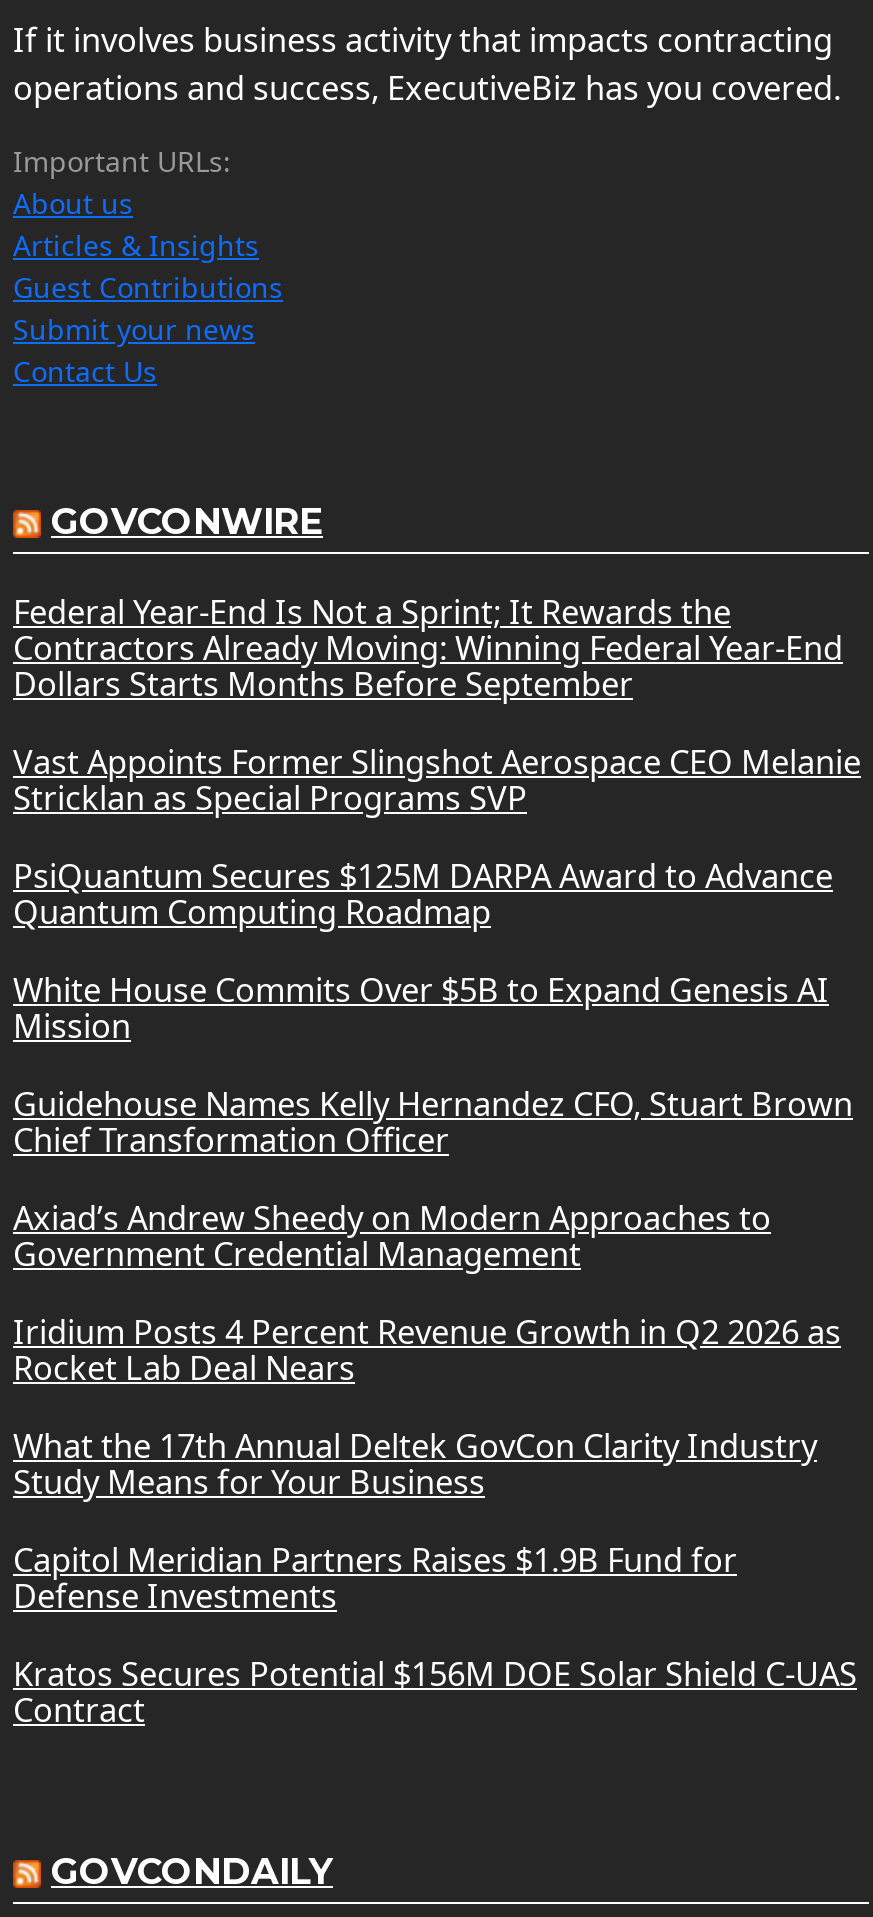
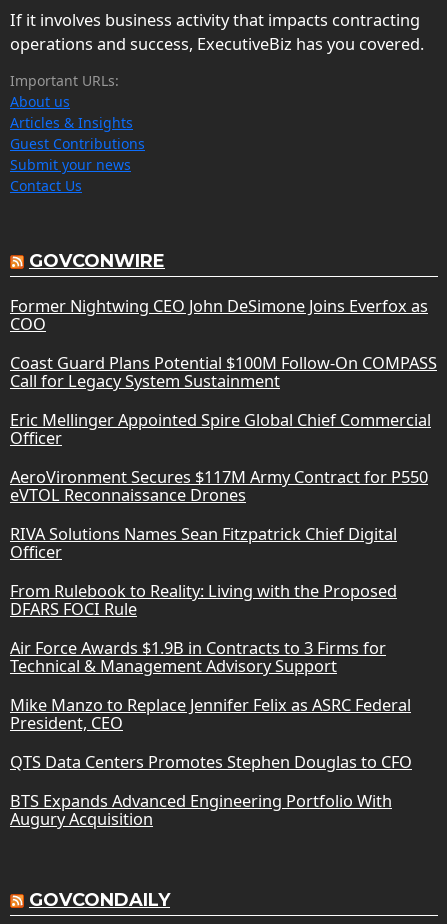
[13,590,843,706] Federal Year-End Is Not a Sprint; It Rewards the | Contractors Already Moving: Winning Federal Year-End | Dollars Starts Months Before September -> [10,295,428,335] Former Nightwing CEO John DeSimone Joins Everfox as | COO
[13,740,861,820] Vast Appoints Former Slingshot Aerospace CEO Melanie | Stricklan as Special Programs SVP -> [10,352,437,392] Coast Guard Plans Potential $100M Follow-On COMPASS | Call for Legacy System Sustainment
[13,854,833,934] PsiQuantum Secures $125M DARPA Award to Advance | Quantum Computing Roadmap -> [10,409,431,449] Eric Mellinger Appointed Spire Global Chief Commercial | Officer
[13,968,829,1048] White House Commits Over $5B to Expand Genesis AI | Mission -> [10,466,428,506] AeroVironment Secures $117M Army Contract for P550 | eVTOL Reconnaissance Drones
[13,1082,853,1162] Guidehouse Names Kelly Hernandez CFO, Stuart Brown | Chief Transformation Officer -> [10,523,397,563] RIVA Solutions Names Sean Fitzpatrick Chief Digital | Officer
[13,1196,771,1276] Axiad’s Andrew Sheedy on Modern Approaches to | Government Credential Management -> [10,580,397,620] From Rulebook to Reality: Living with the Proposed | DFARS FOCI Rule
[13,1310,841,1390] Iridium Posts 4 Percent Revenue Growth in Q2 2026 as | Rocket Lab Deal Nears -> [10,637,386,677] Air Force Awards $1.9B in Contracts to 3 Firms for | Technical & Management Advisory Support
[13,1424,817,1504] What the 17th Annual Deltek GovCon Clarity Industry | Study Means for Your Business -> [10,694,411,734] Mike Manzo to Replace Jennifer Felix as ASRC Federal | President, CEO
[13,1538,737,1618] Capitol Meridian Partners Raises $1.9B Fund for | Defense Investments -> [10,751,412,773] QTS Data Centers Promotes Stephen Douglas to CFO
[13,1652,857,1732] Kratos Secures Potential $156M DOE Solar Shield C-UAS | Contract -> [10,790,392,830] BTS Expands Advanced Engineering Portfolio With | Augury Acquisition

